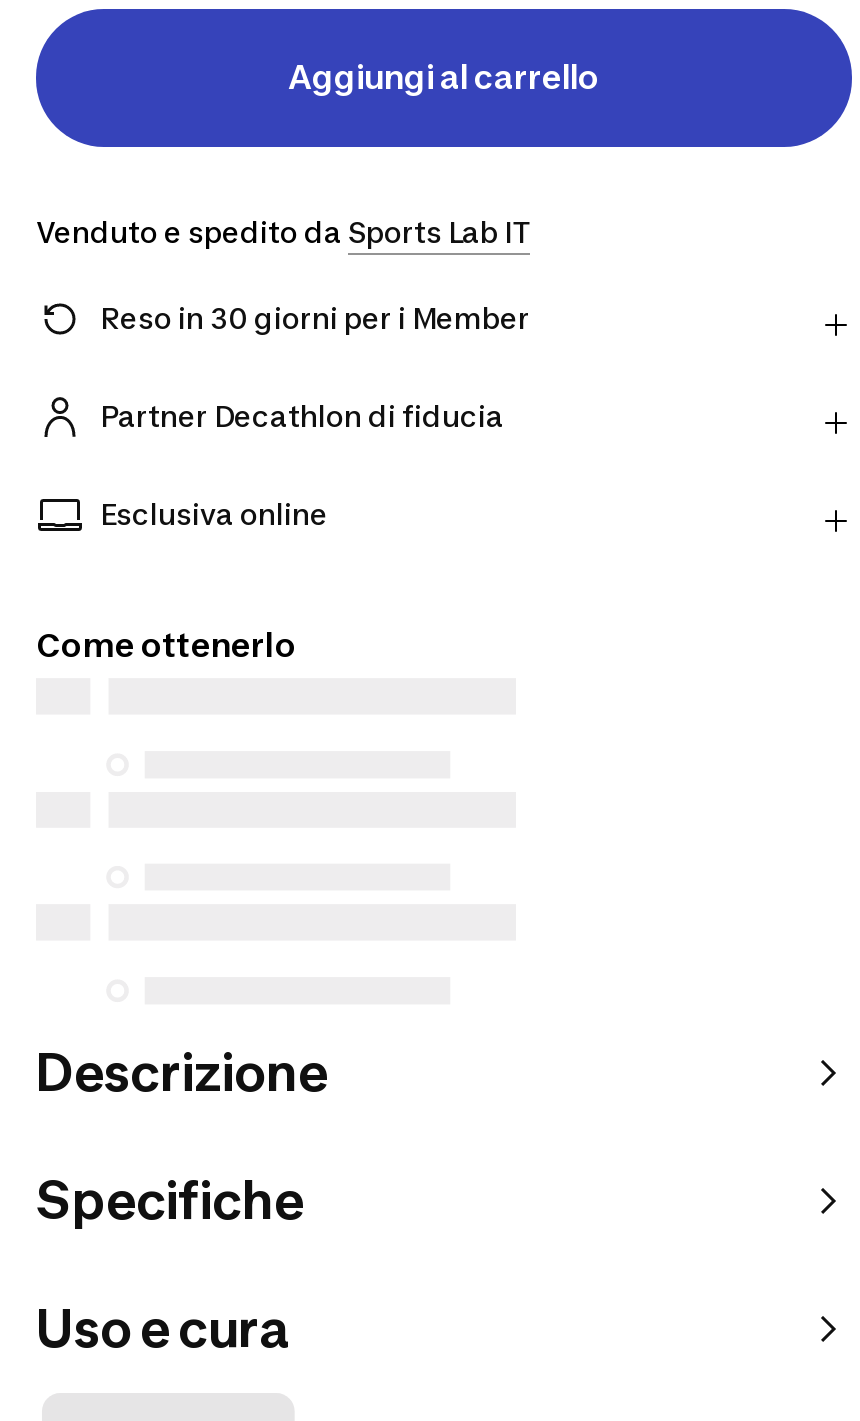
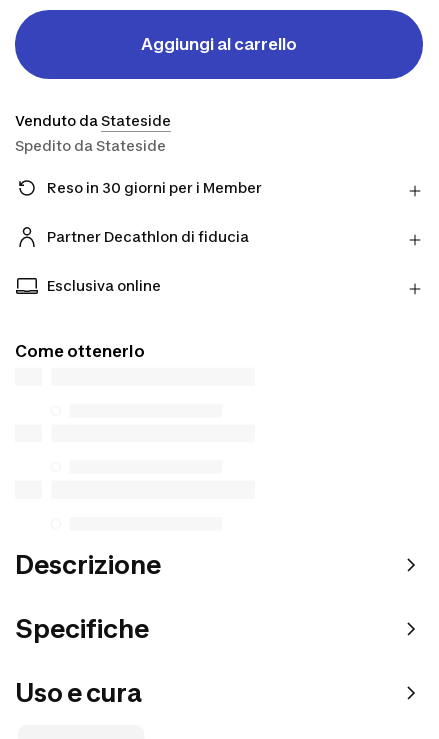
[36,215,530,249] Venduto e spedito da Sports Lab IT -> [15,112,171,154] Venduto da Stateside | Spedito da Stateside

